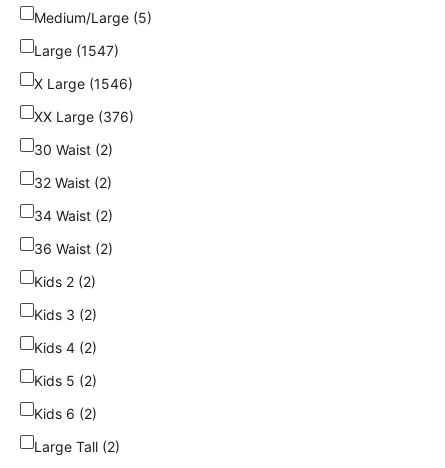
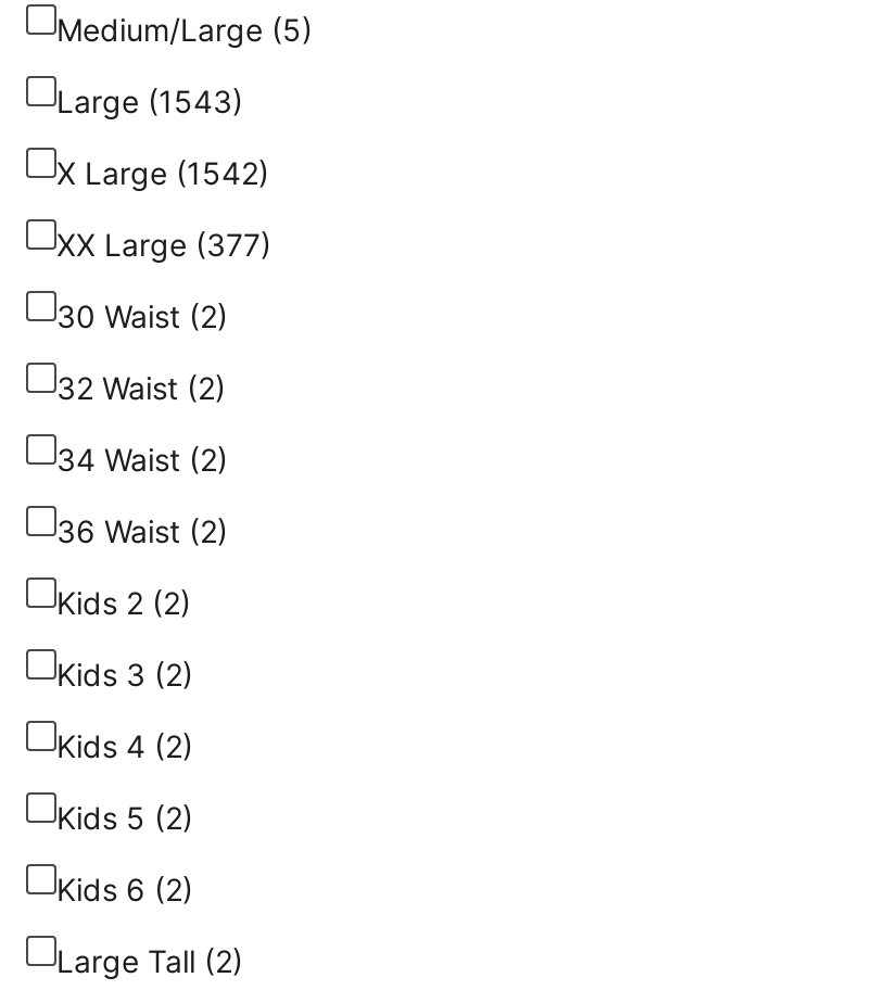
[34,42,119,59] Large (1547) -> [56,82,243,119] Large (1543)
[34,75,133,92] X Large (1546) -> [56,154,269,191] X Large (1542)
[34,108,134,125] XX Large (376) -> [56,226,271,263] XX Large (377)

